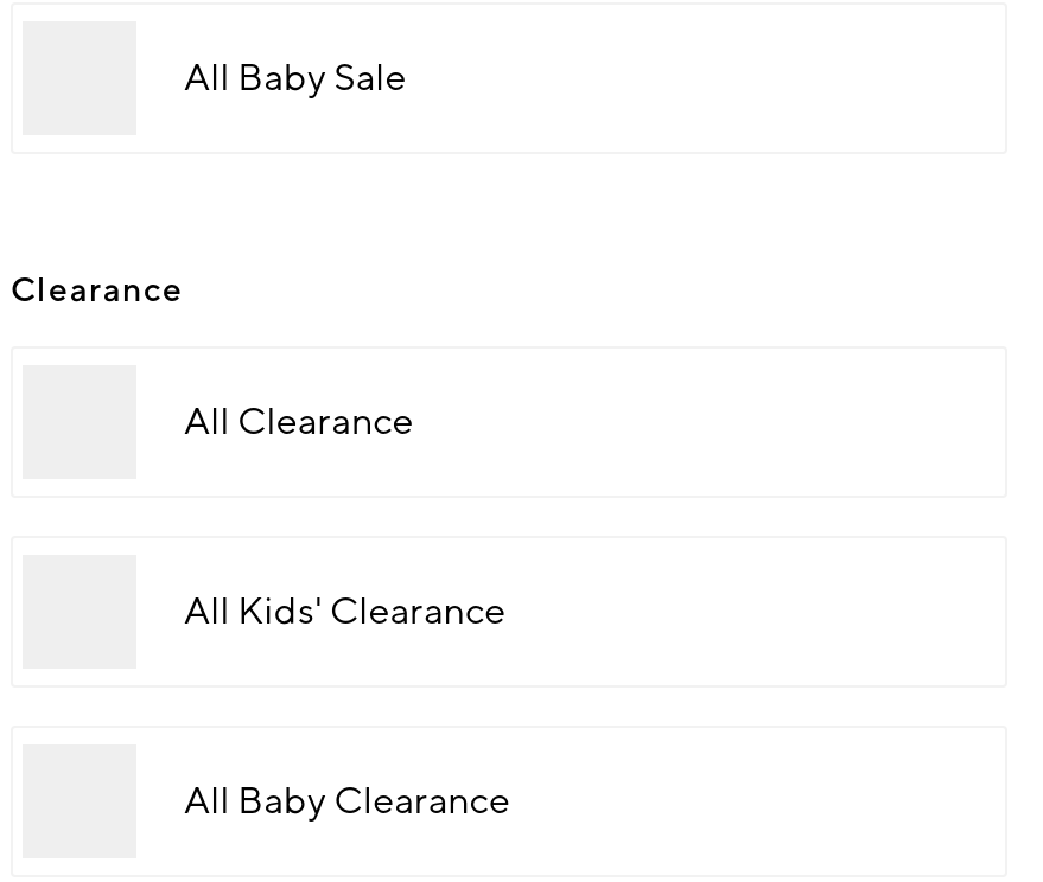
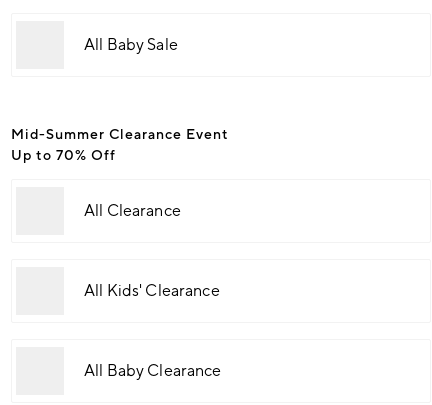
[11,270,184,313] Clearance -> [11,126,229,165] Mid-Summer Clearance Event | Up to 70% Off

